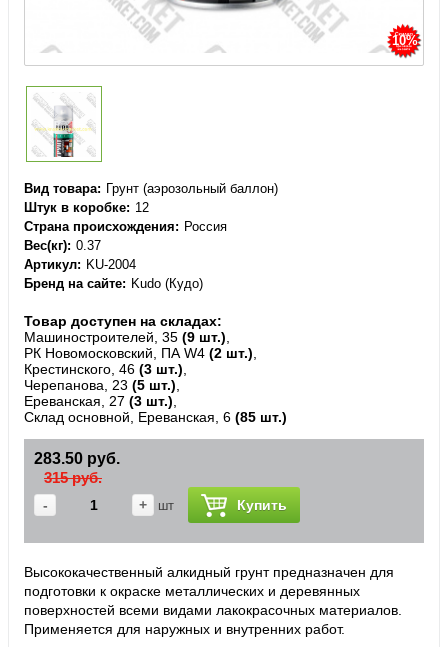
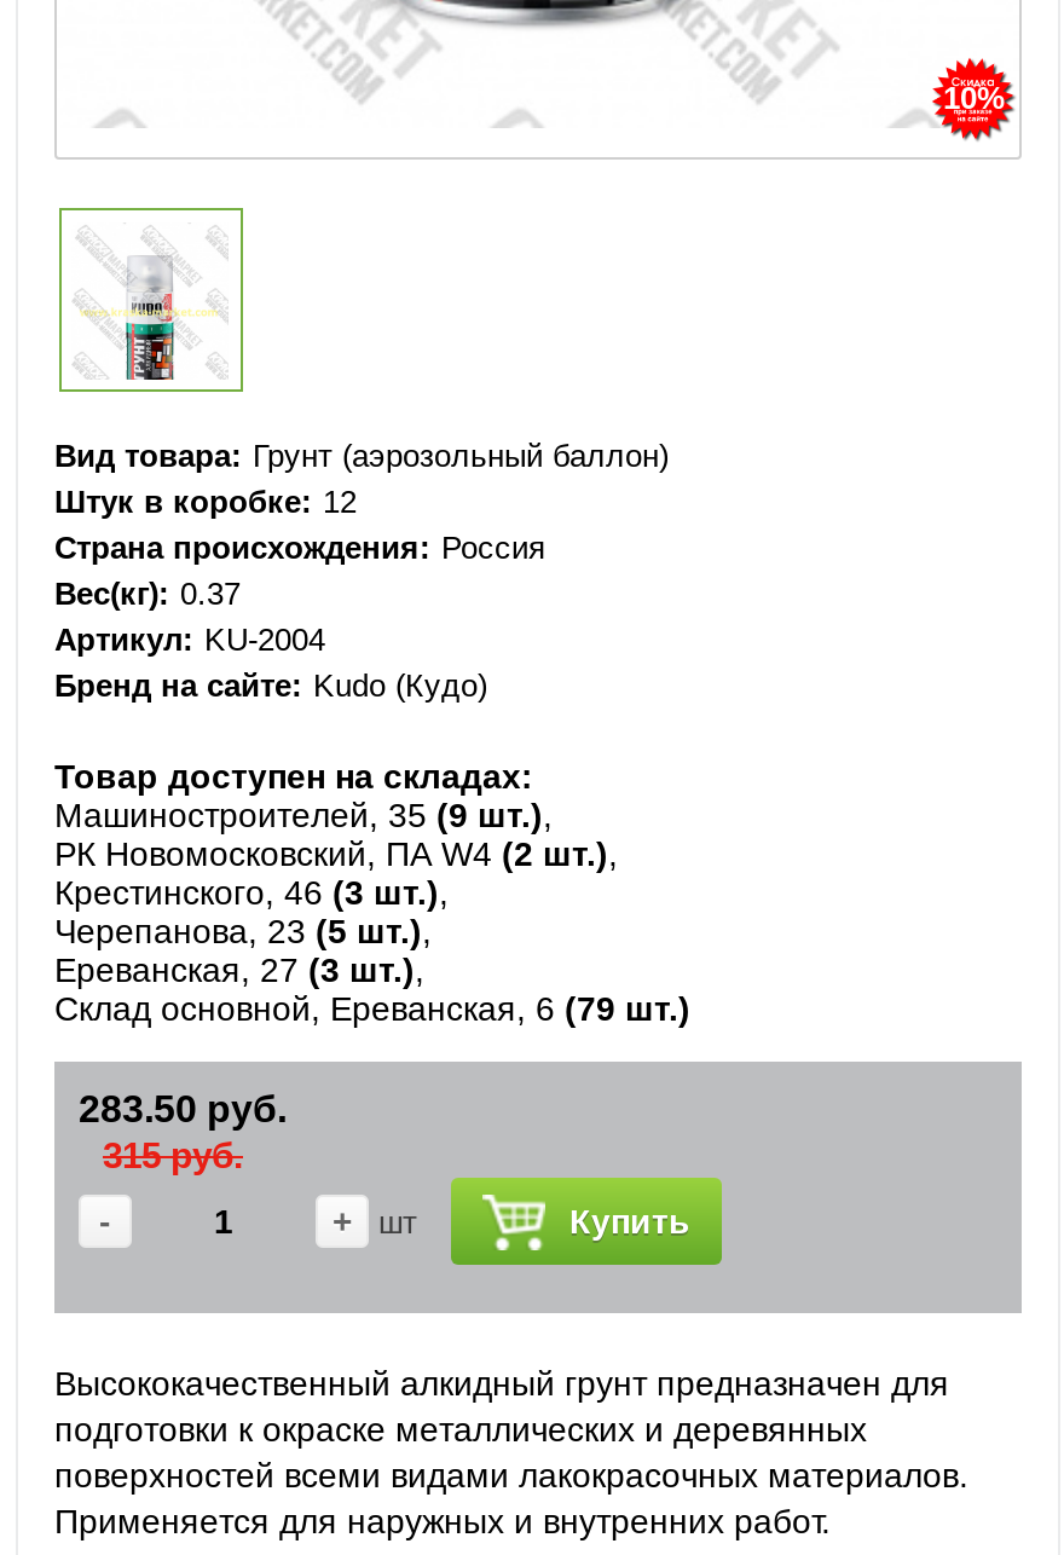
[24,409,287,425] Склад основной, Ереванская, 6 (85 шт.) -> [54,990,690,1029] Склад основной, Ереванская, 6 (79 шт.)

